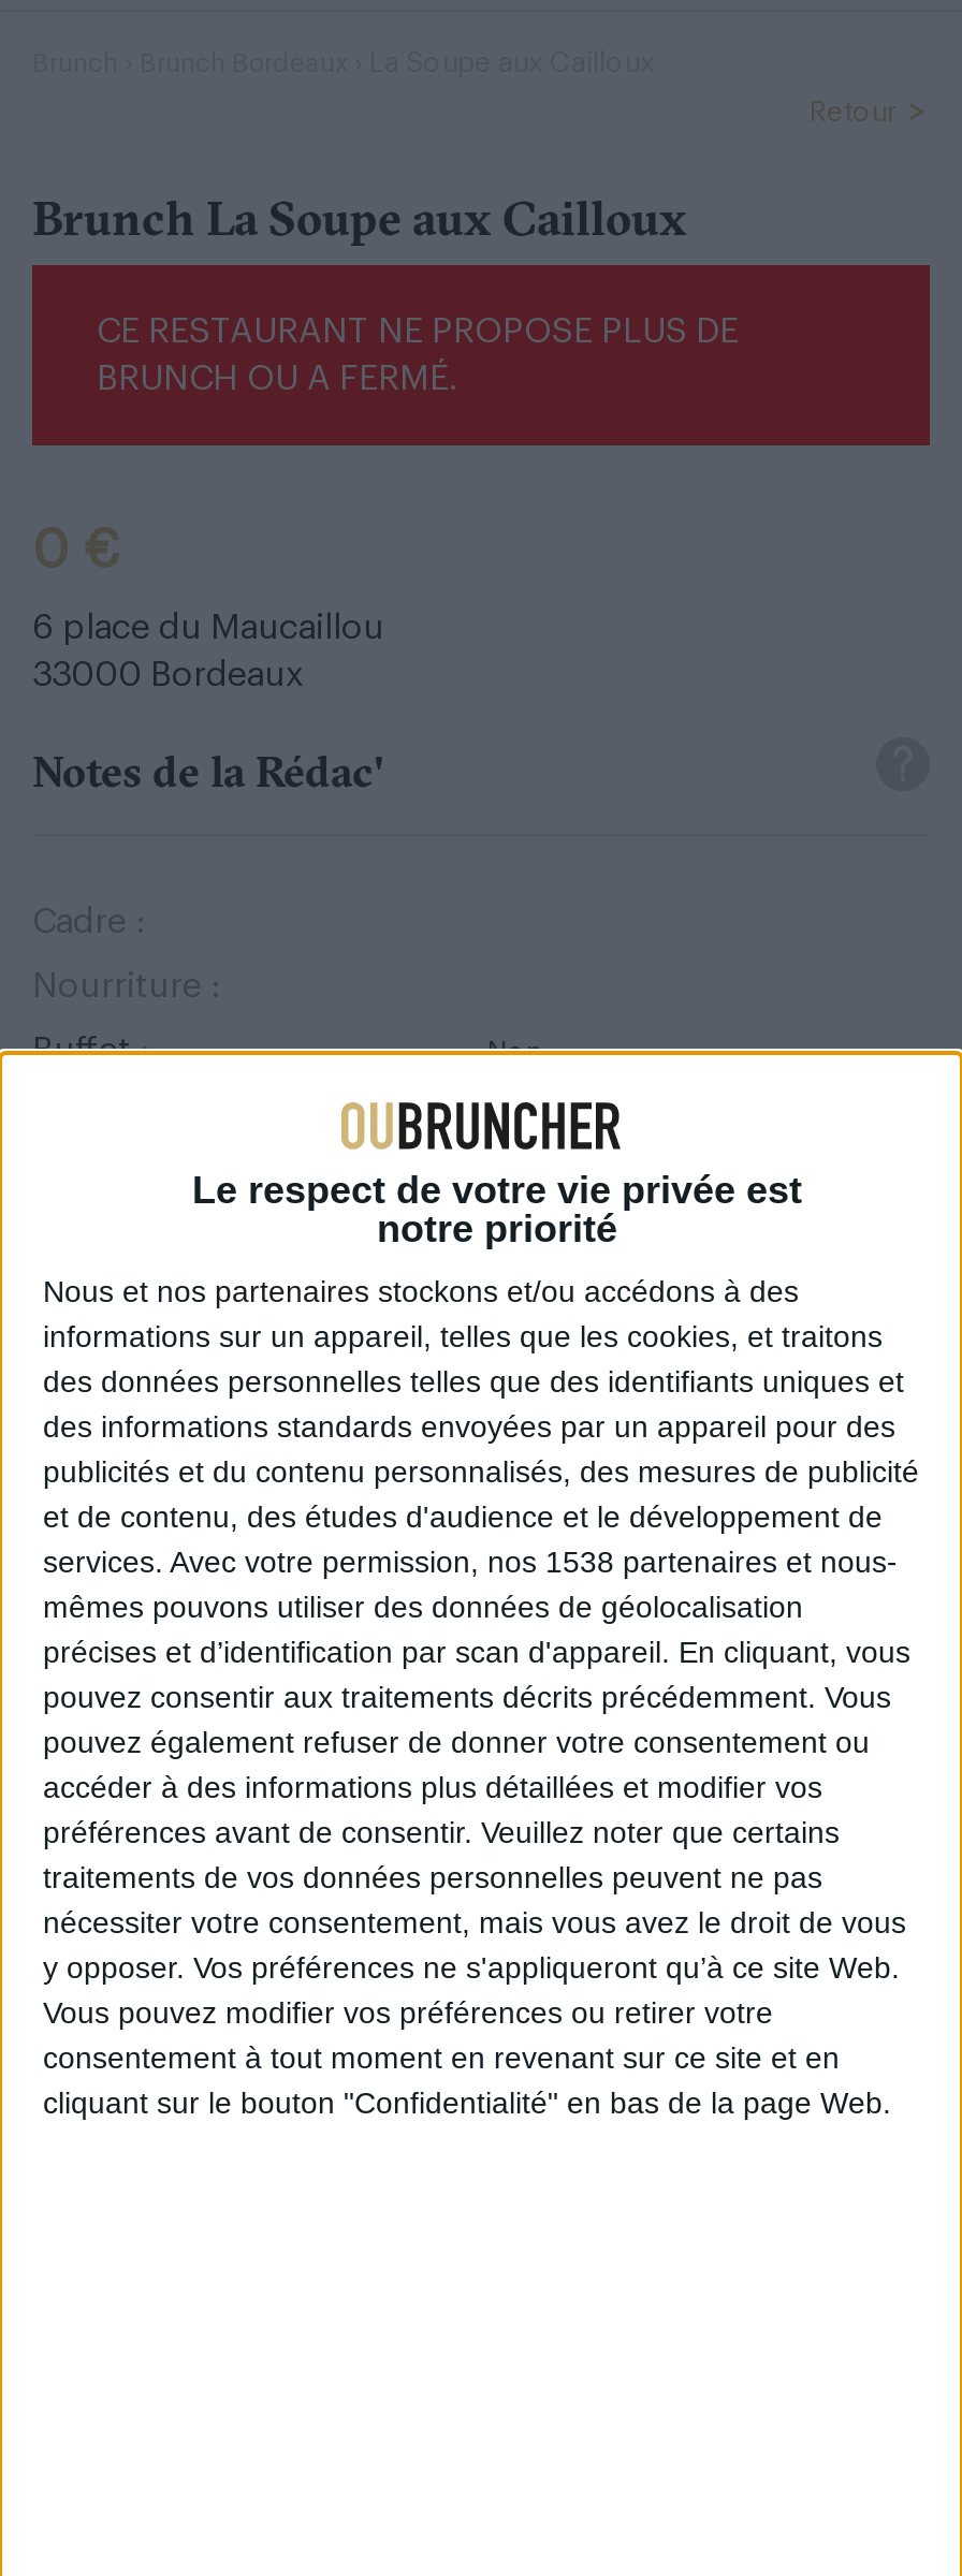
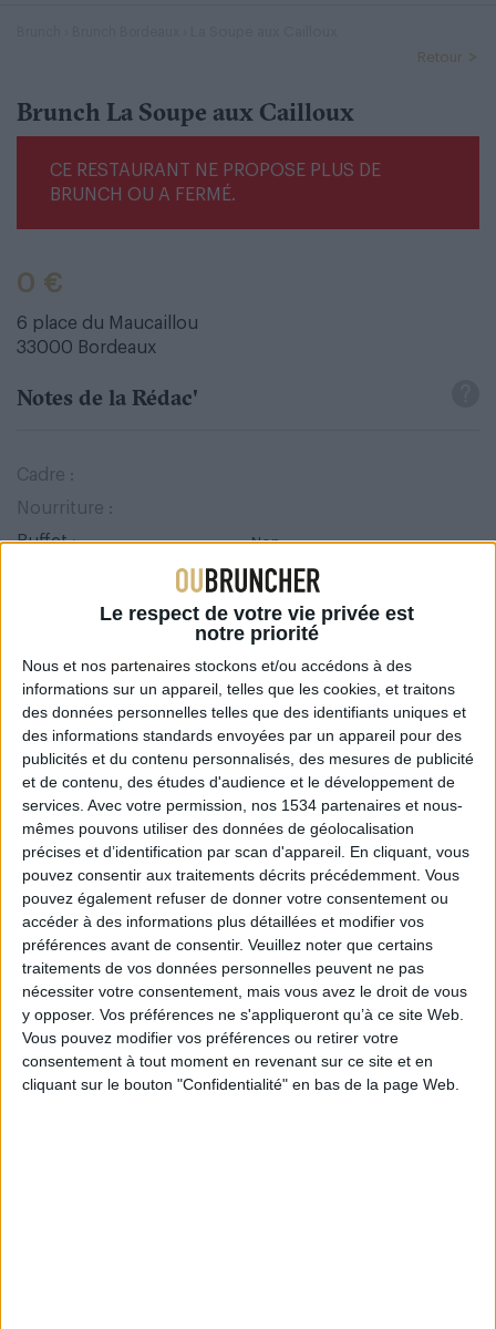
[43,1544,898,1578] services. Avec votre permission, nos 1538 partenaires et nous- -> [22,796,463,814] services. Avec votre permission, nos 1534 partenaires et nous-

